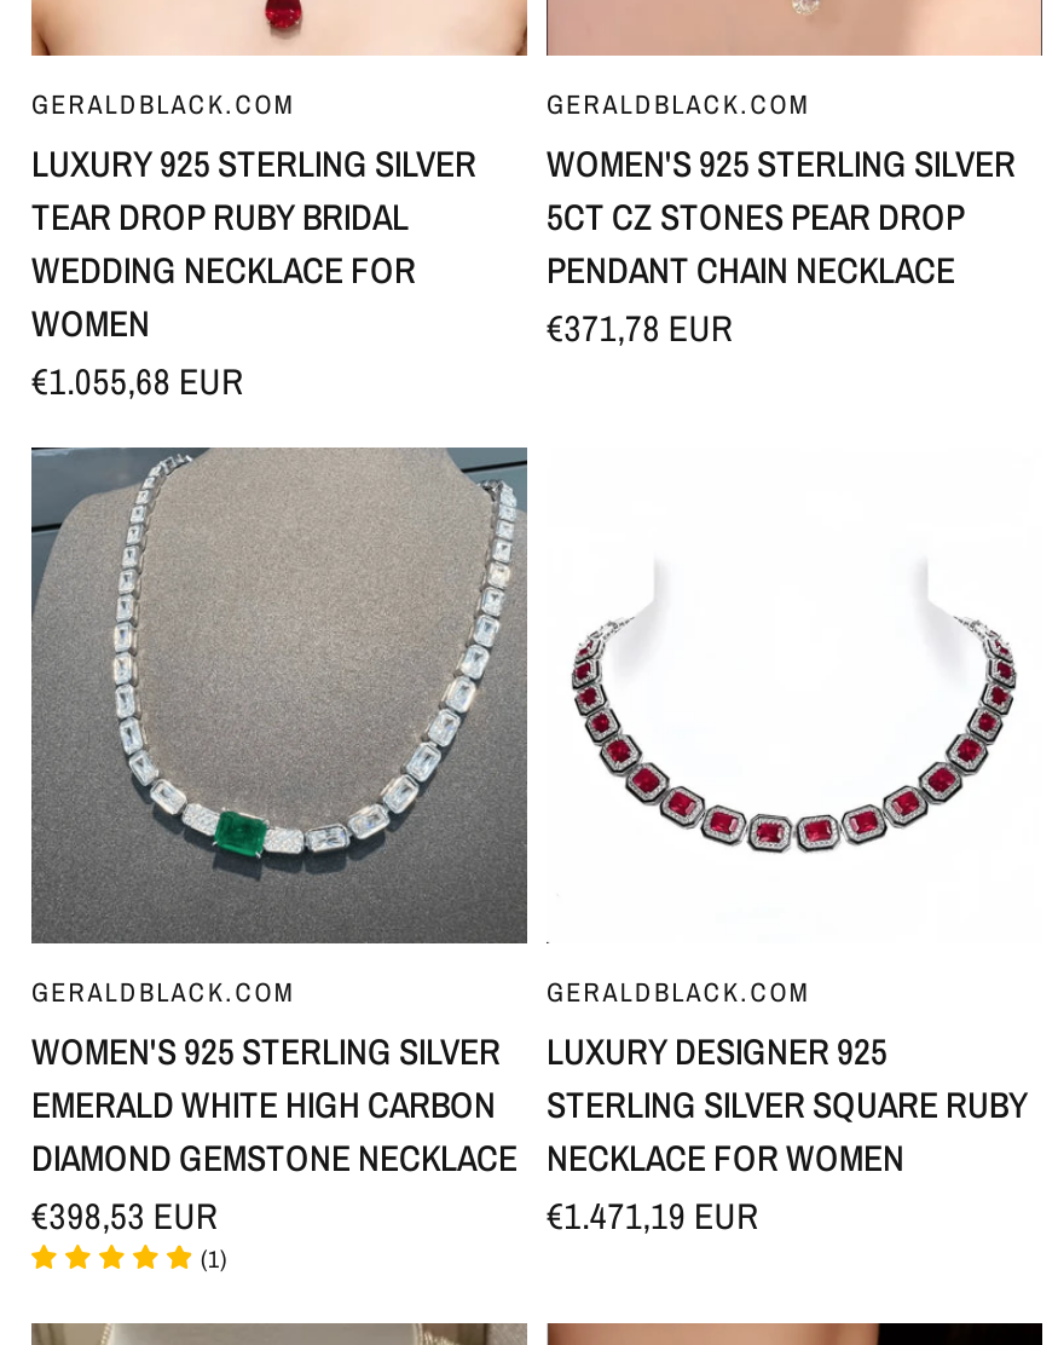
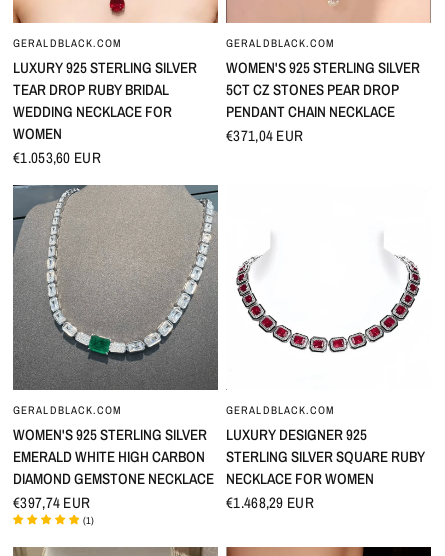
[547,302,733,353] €371,78 EUR -> [226,125,303,146] €371,04 EUR
[31,356,244,406] €1.055,68 EUR -> [13,147,101,168] €1.053,60 EUR
[31,1190,218,1241] €398,53 EUR -> [13,492,90,513] €397,74 EUR
[547,1190,759,1241] €1.471,19 EUR -> [226,492,314,513] €1.468,29 EUR

